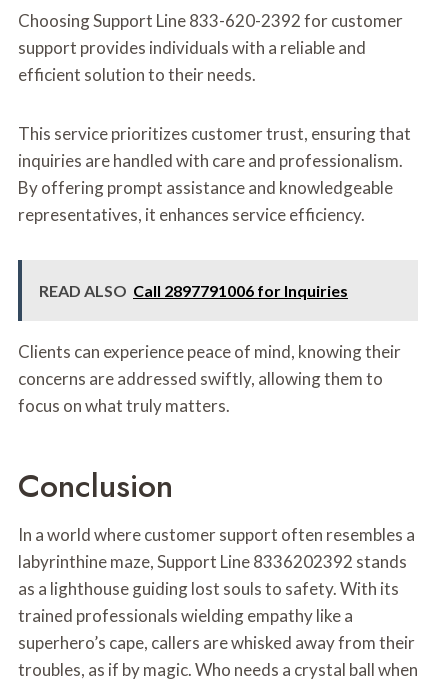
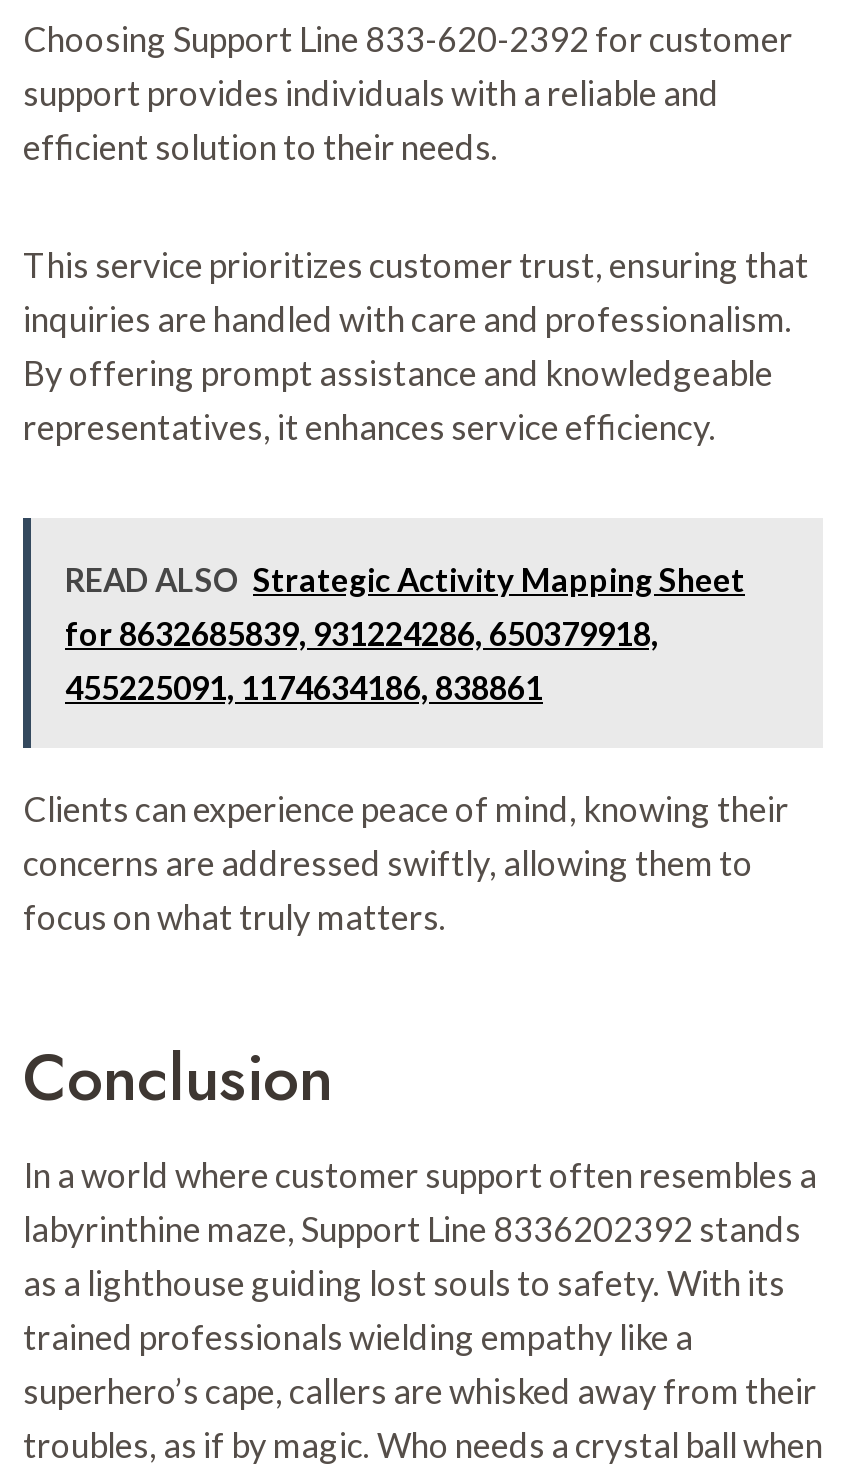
[39,281,348,300] READ ALSO Call 2897791006 for Inquiries -> [65,559,745,705] READ ALSO Strategic Activity Mapping Sheet | for 8632685839, 931224286, 650379918, | 455225091, 1174634186, 838861

